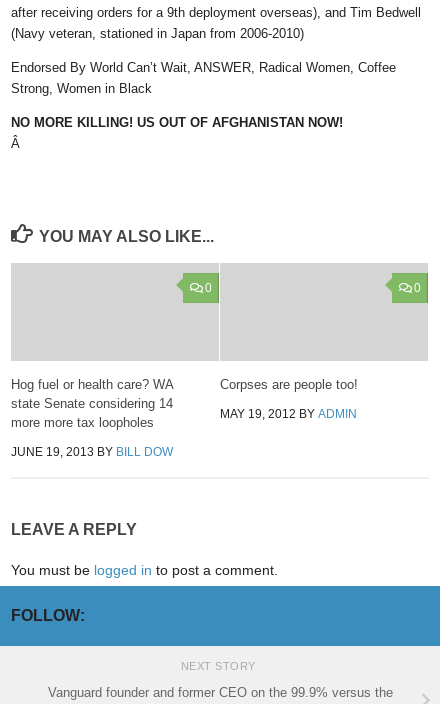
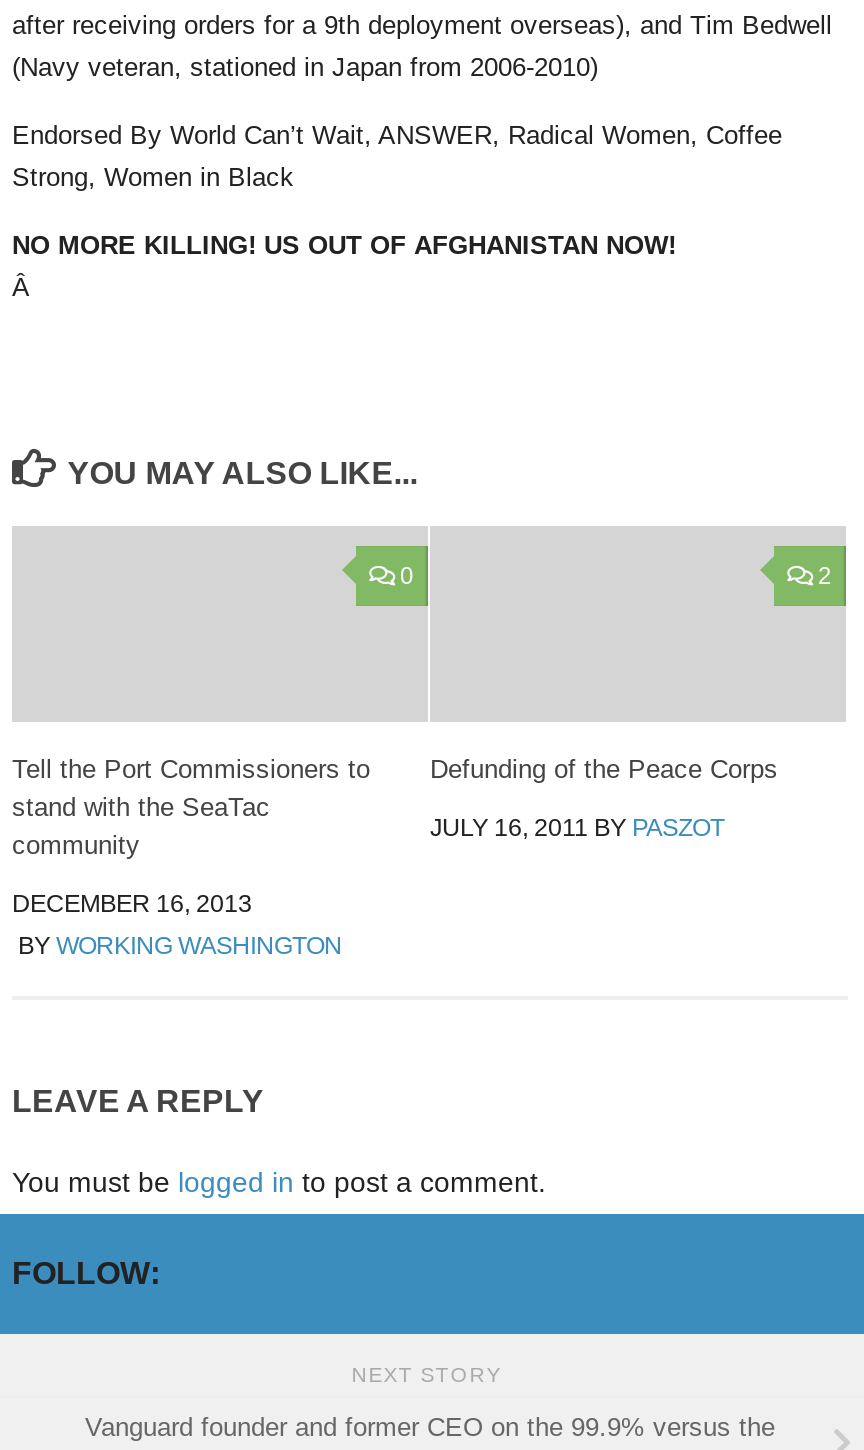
[414,281,421,295] 0 -> [818,562,832,590] 2
[11,377,173,459] Hog fuel or health care? WA | state Senate considering 14 | more more tax loopholes | JUNE 19, 2013 BY BILL DOW -> [12,754,370,960] Tell the Port Commissioners to | stand with the SeaTac | community | DECEMBER 16, 2013 | BY WORKING WASHINGTON
[220,377,358,421] Corpses are people too! | MAY 19, 2012 BY ADMIN -> [430,754,778,842] Defunding of the Peace Corps | JULY 16, 2011 BY PASZOT

